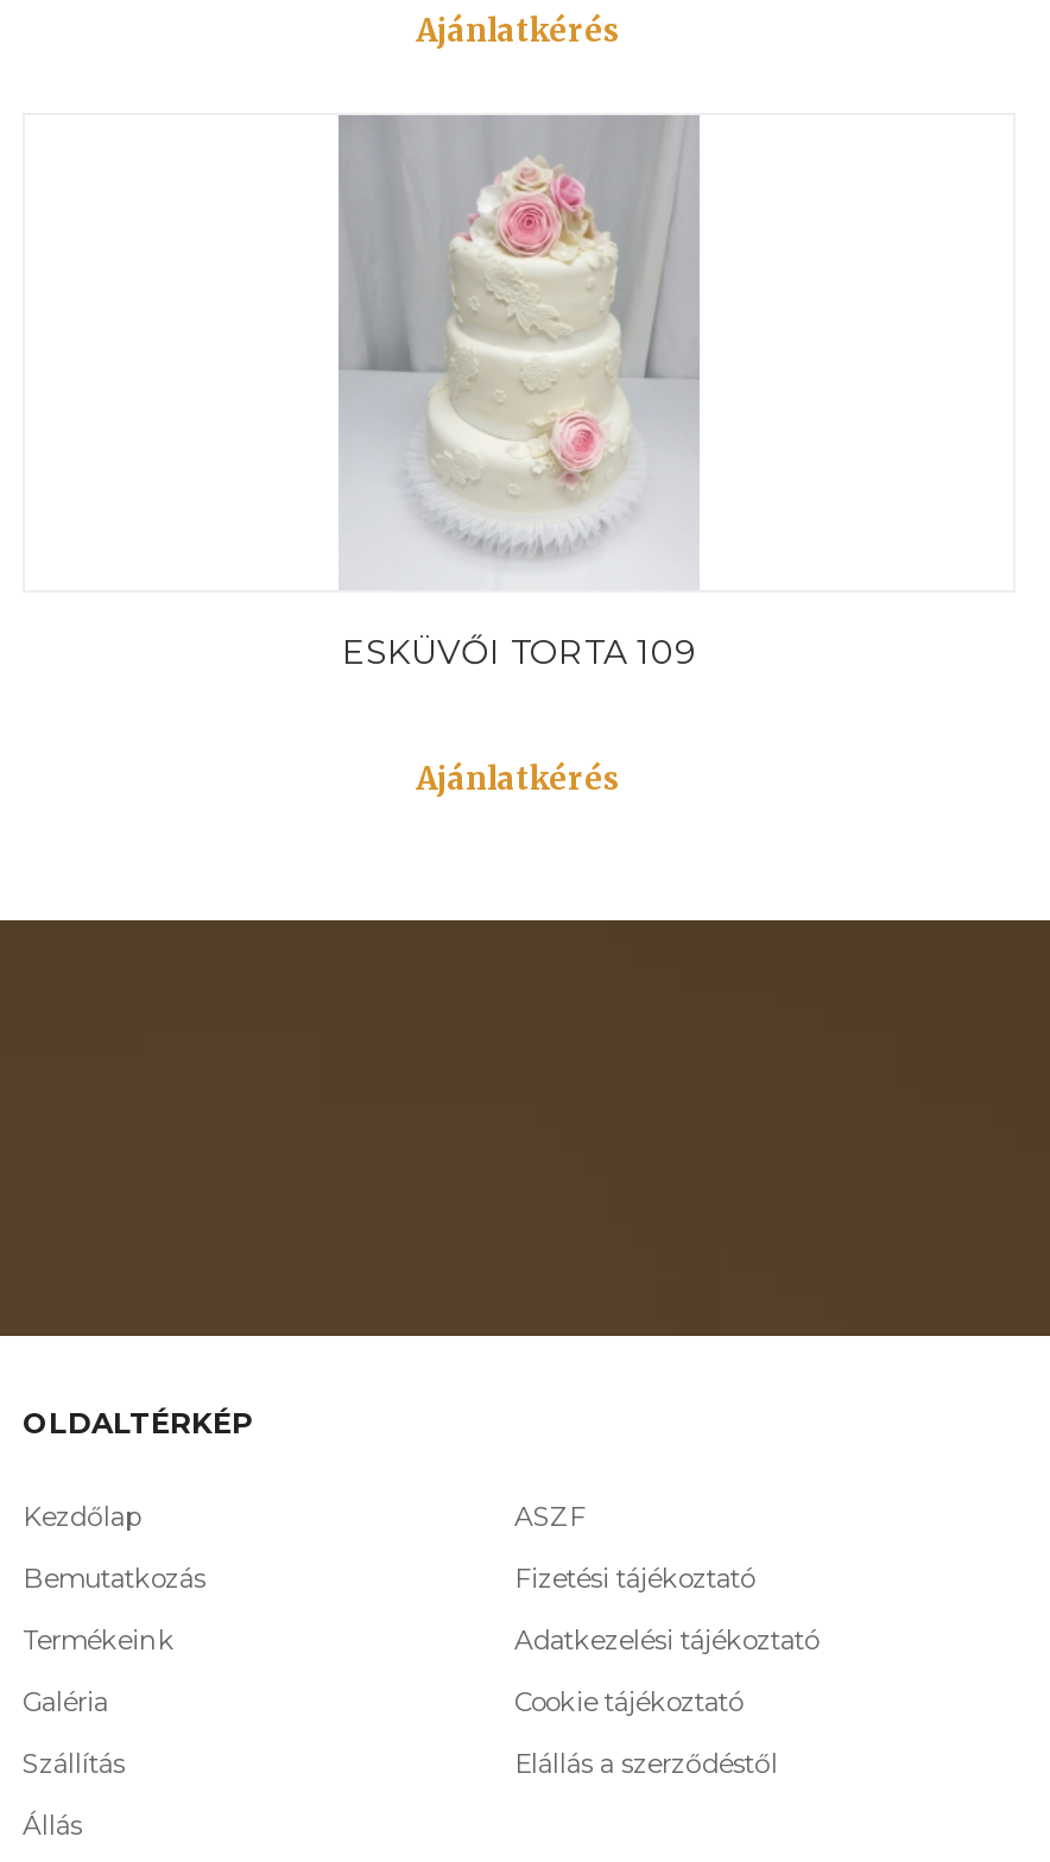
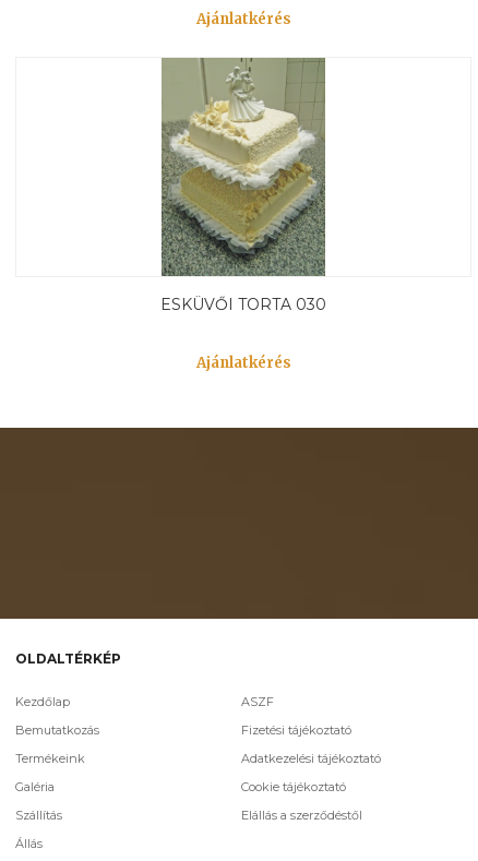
[339,115,697,674] [image] | ESKÜVŐI TORTA 109 -> [160,58,326,315] [image] | ESKÜVŐI TORTA 030

